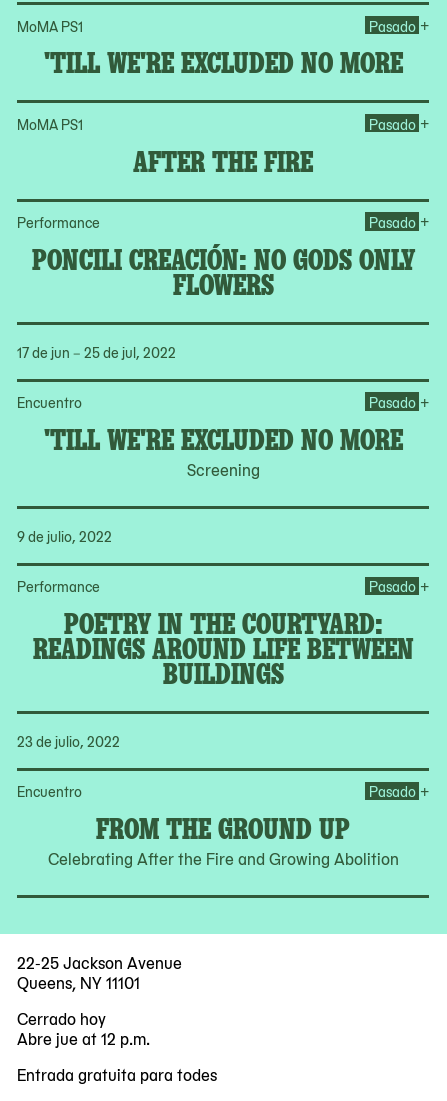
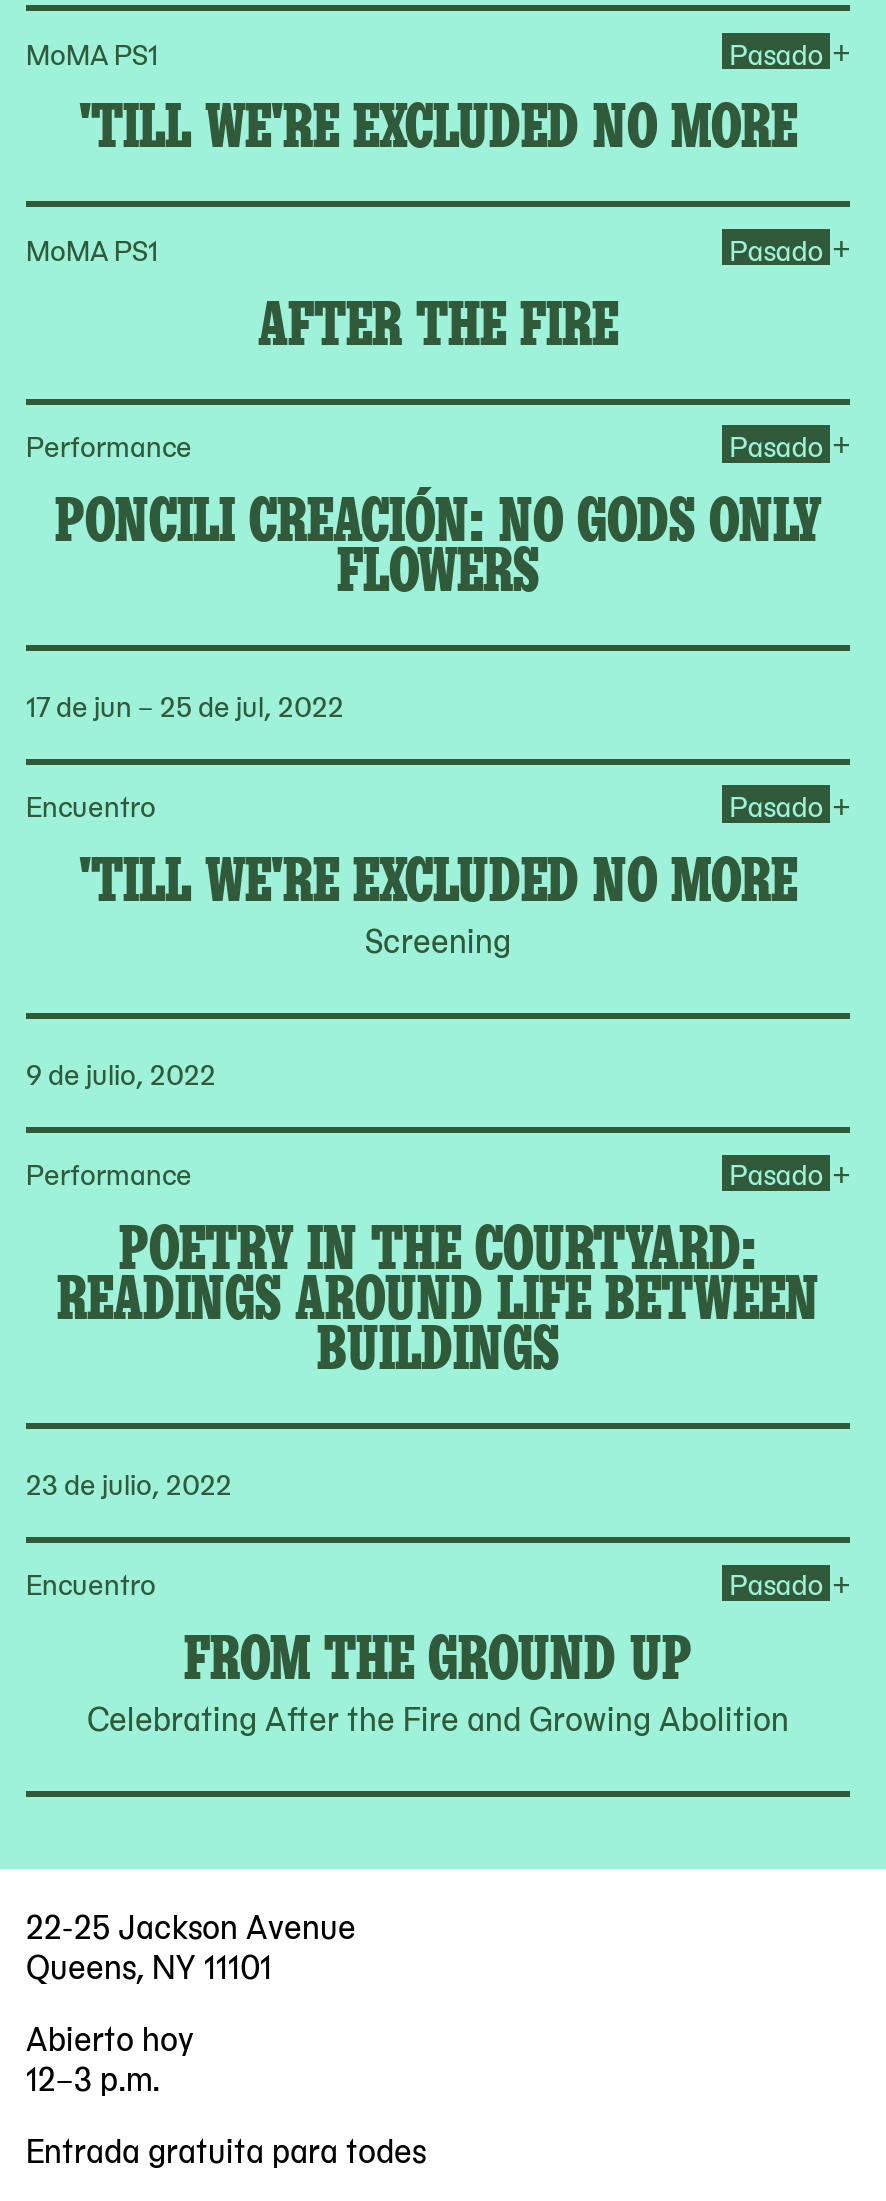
[17,1006,150,1050] Cerrado hoy | Abre jue at 12 p.m. -> [26,2013,194,2101] Abierto hoy | 12–3 p.m.

